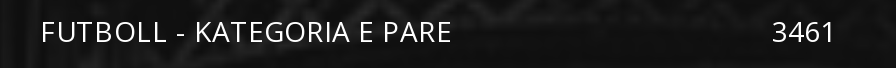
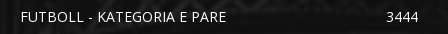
[772,13,836,51] 3461 -> [386,6,418,25] 3444

